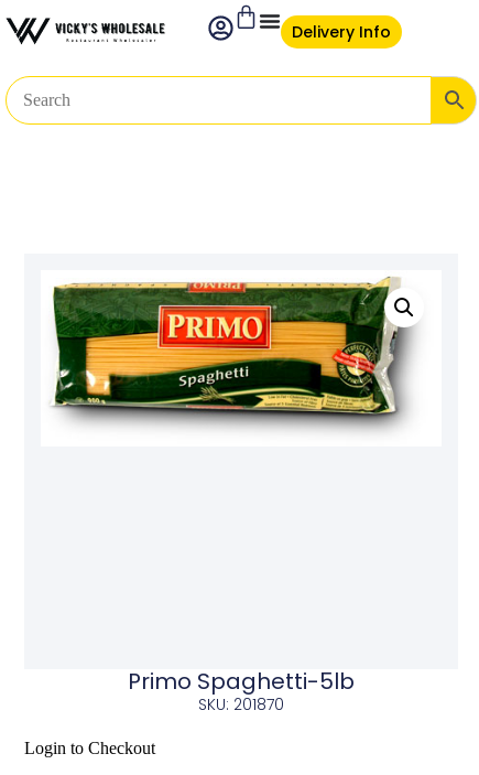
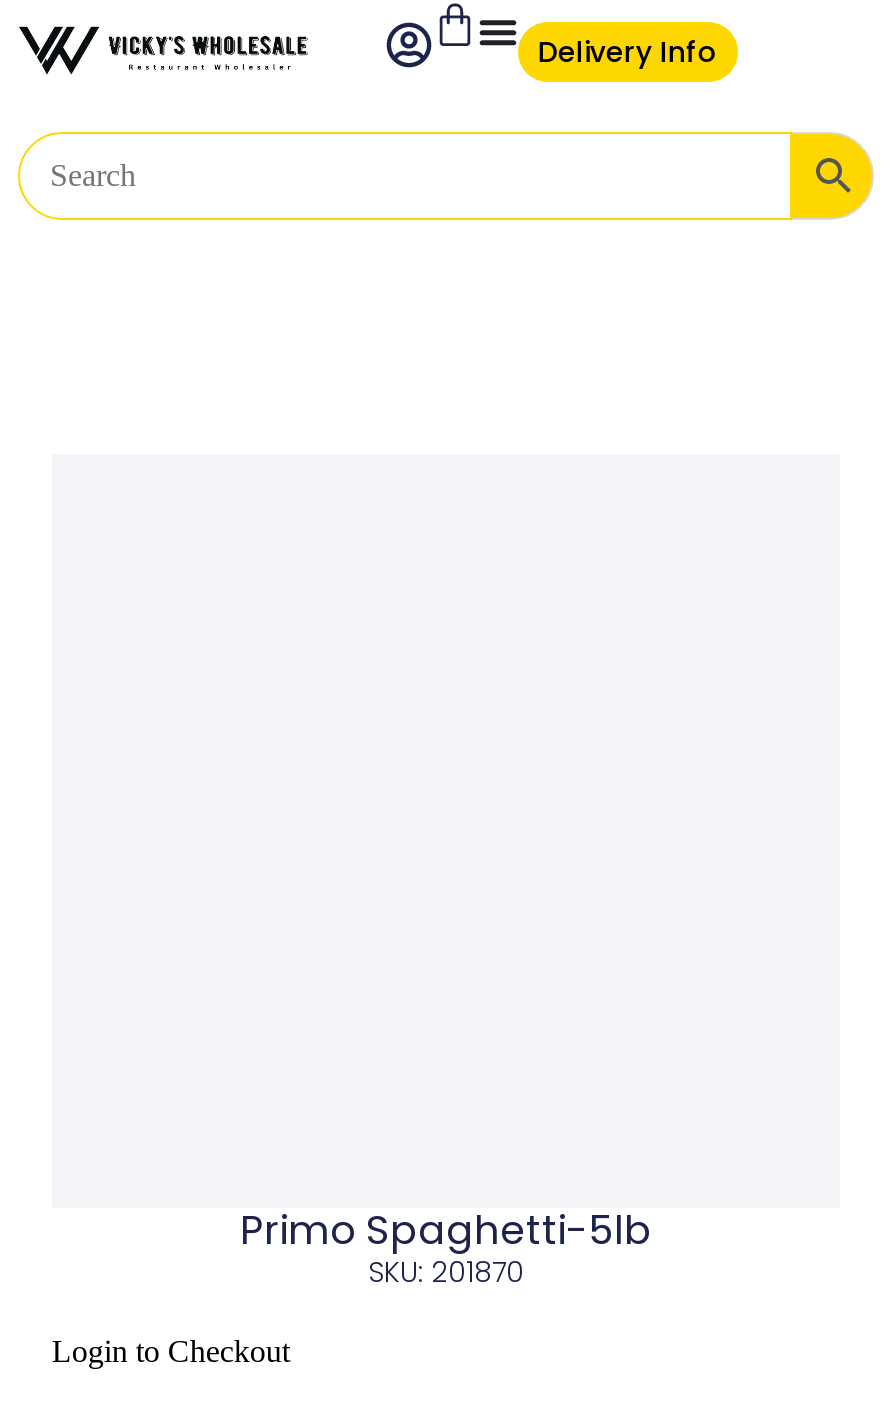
[52,276,414,430] [image] -> none

